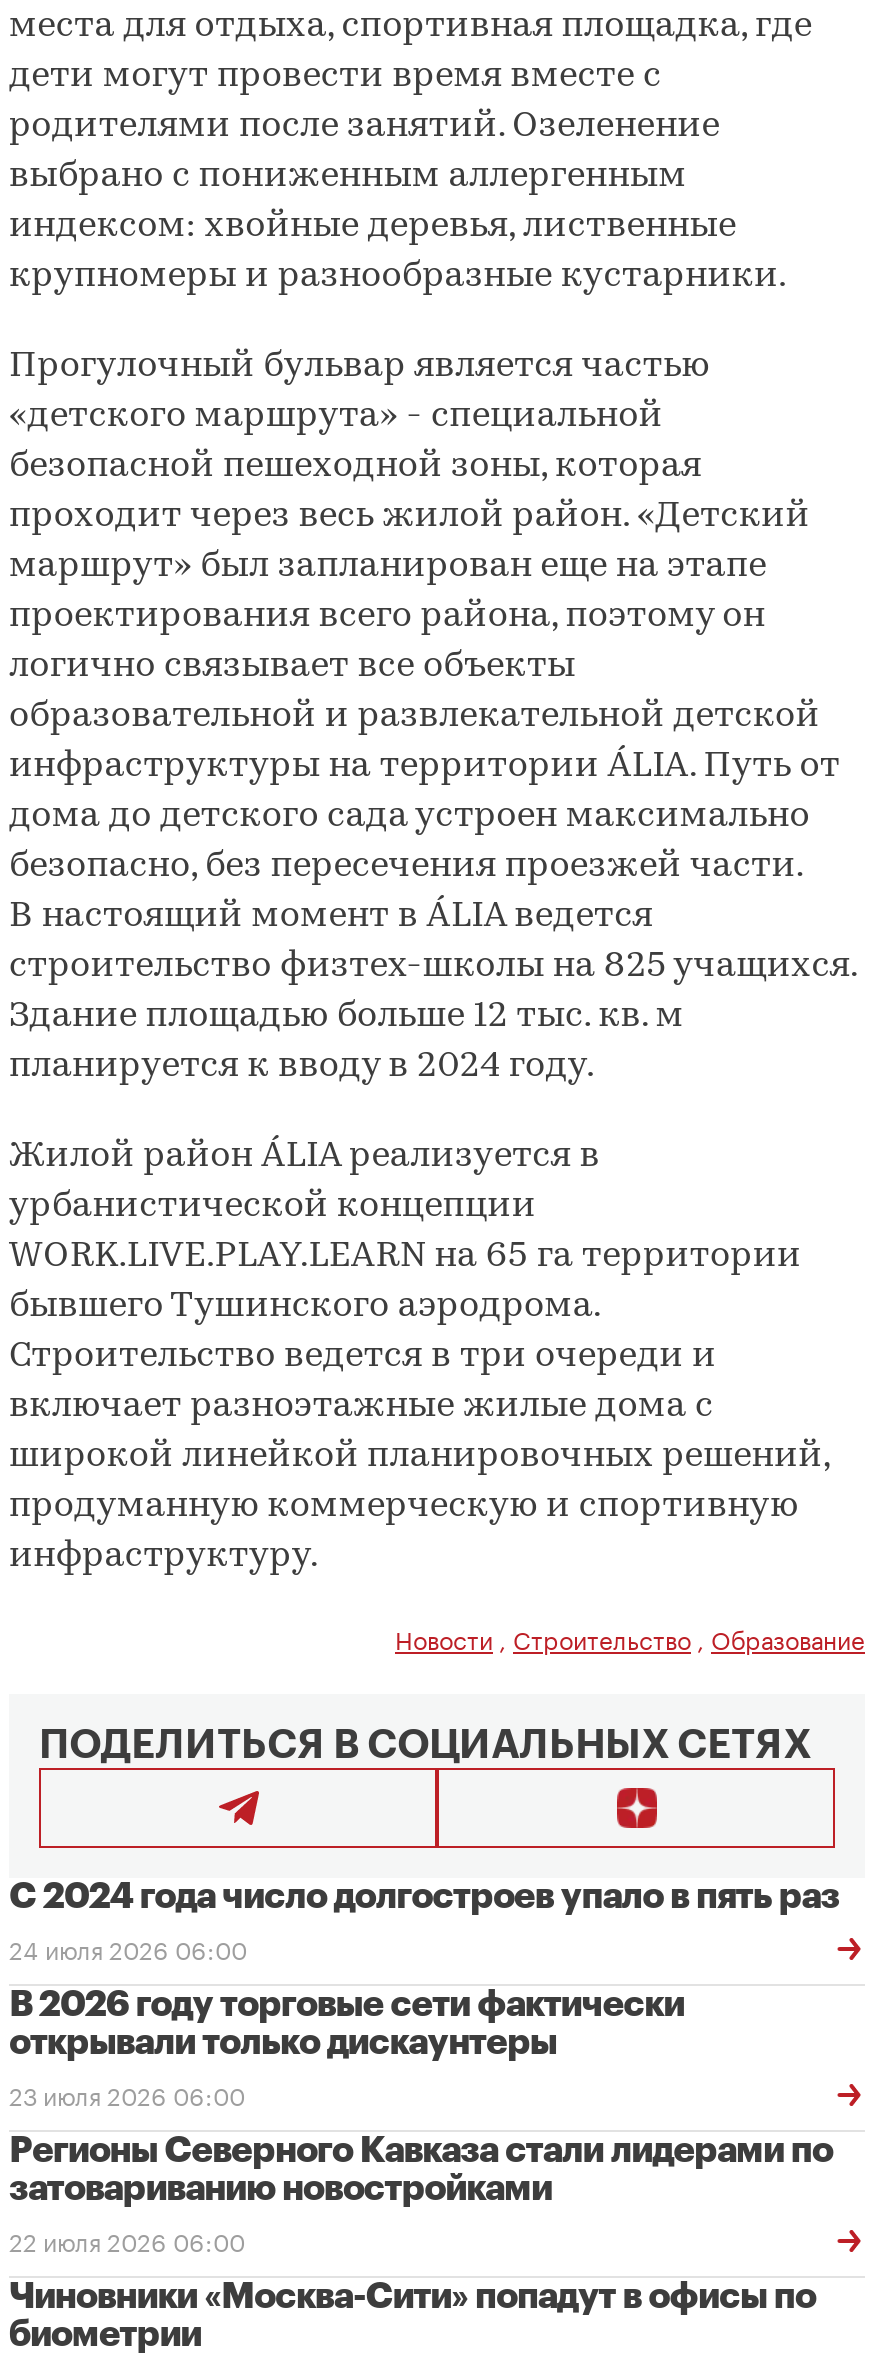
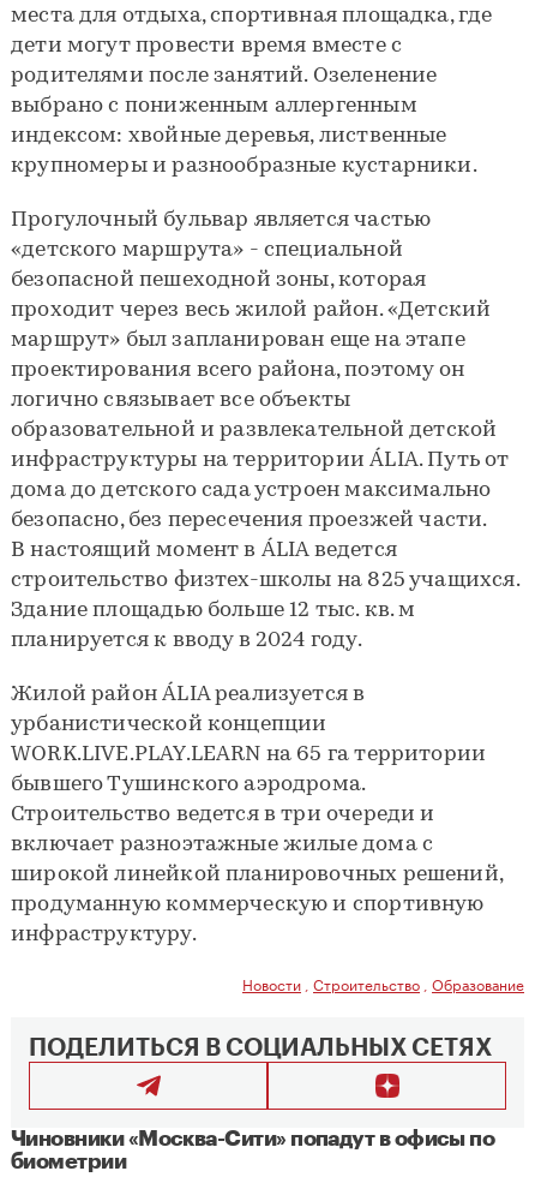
[9,1879,839,2259] С 2024 года число долгостроев упало в пять раз | 24 июля 2026 06:00 | В 2026 году торговые сети фактически | открывали только дискаунтеры | 23 июля 2026 06:00 | Регионы Северного Кавказа стали лидерами по | затовариванию новостройками | 22 июля 2026 06:00 -> none

